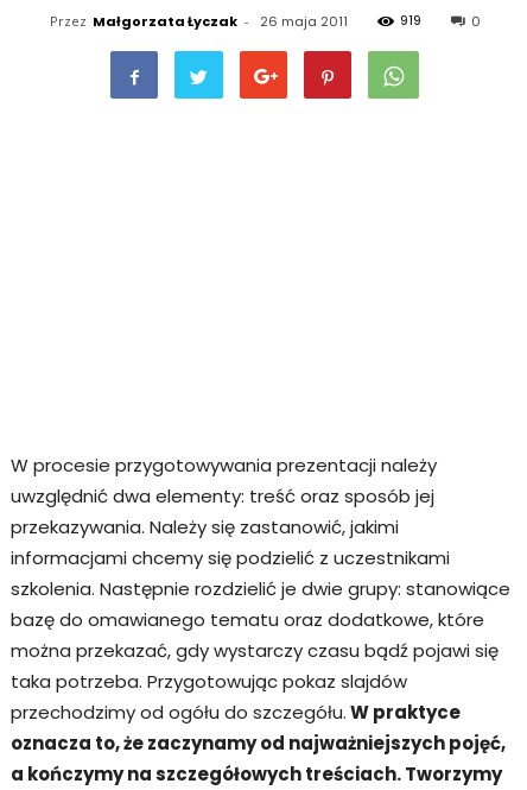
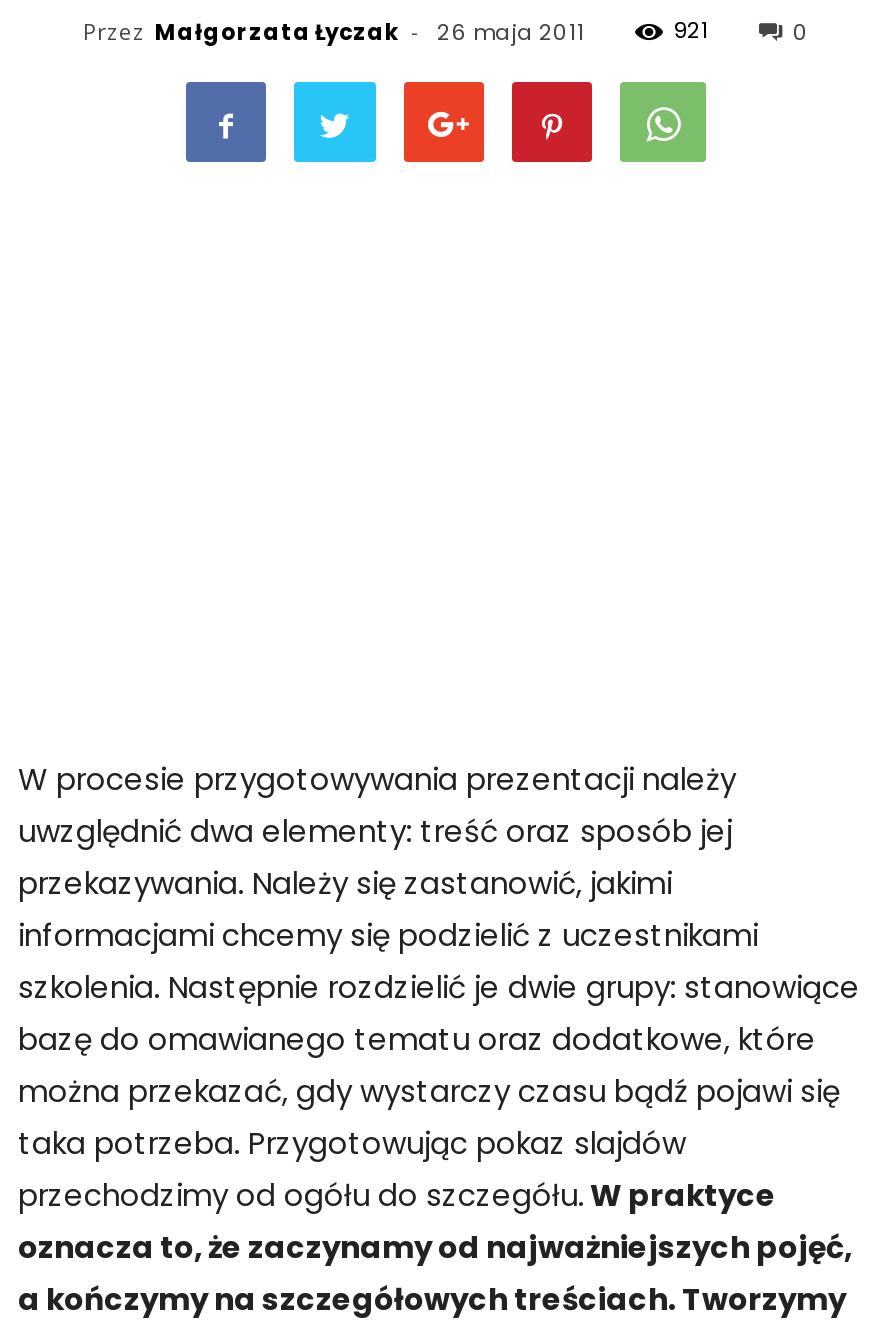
[399,11,421,30] 919 -> [673,14,709,46] 921

